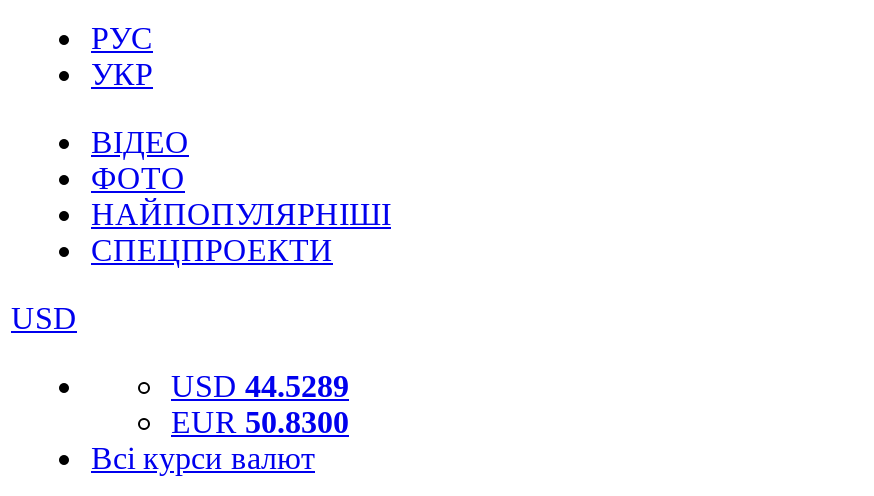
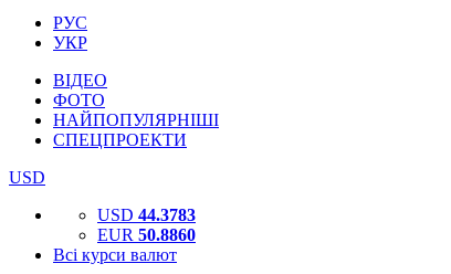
[171,369,349,403] USD 44.5289 -> [97,205,196,224] USD 44.3783
[171,405,349,439] EUR 50.8300 -> [97,225,196,244] EUR 50.8860

